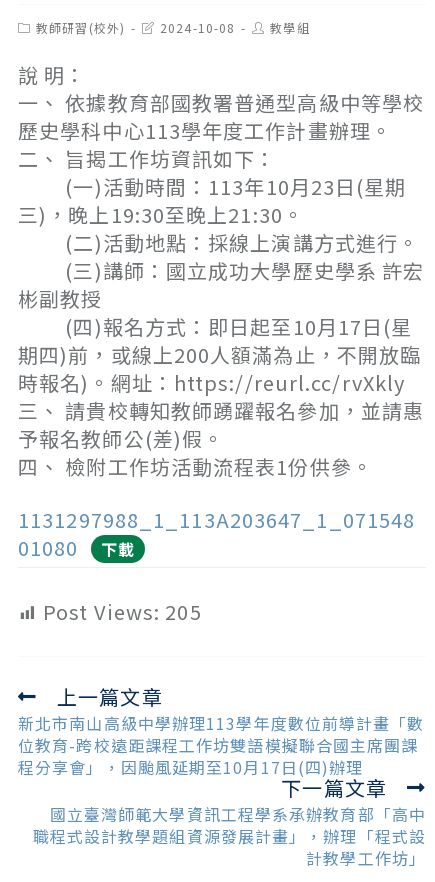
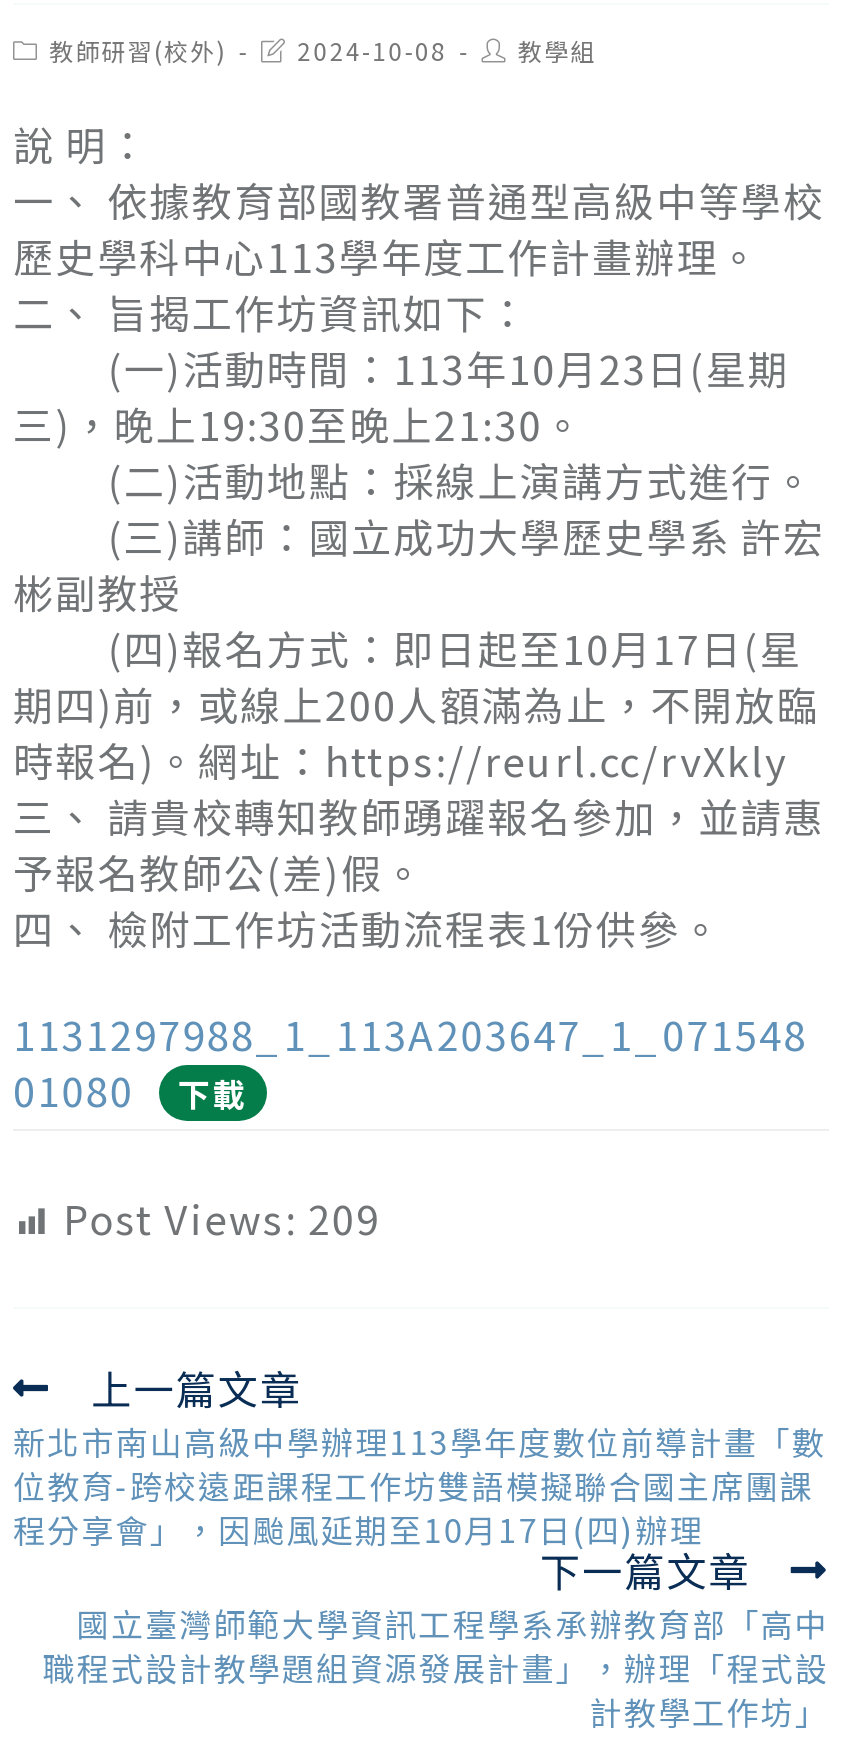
[43,597,202,626] Post Views: 205 -> [63,1189,380,1247] Post Views: 209

